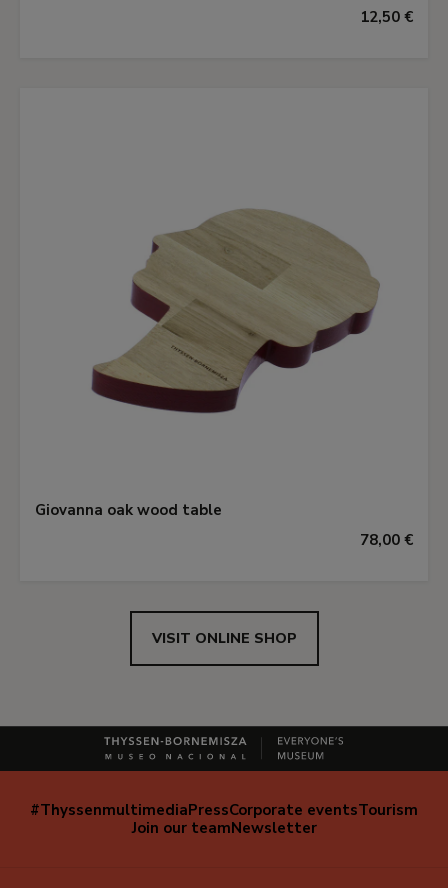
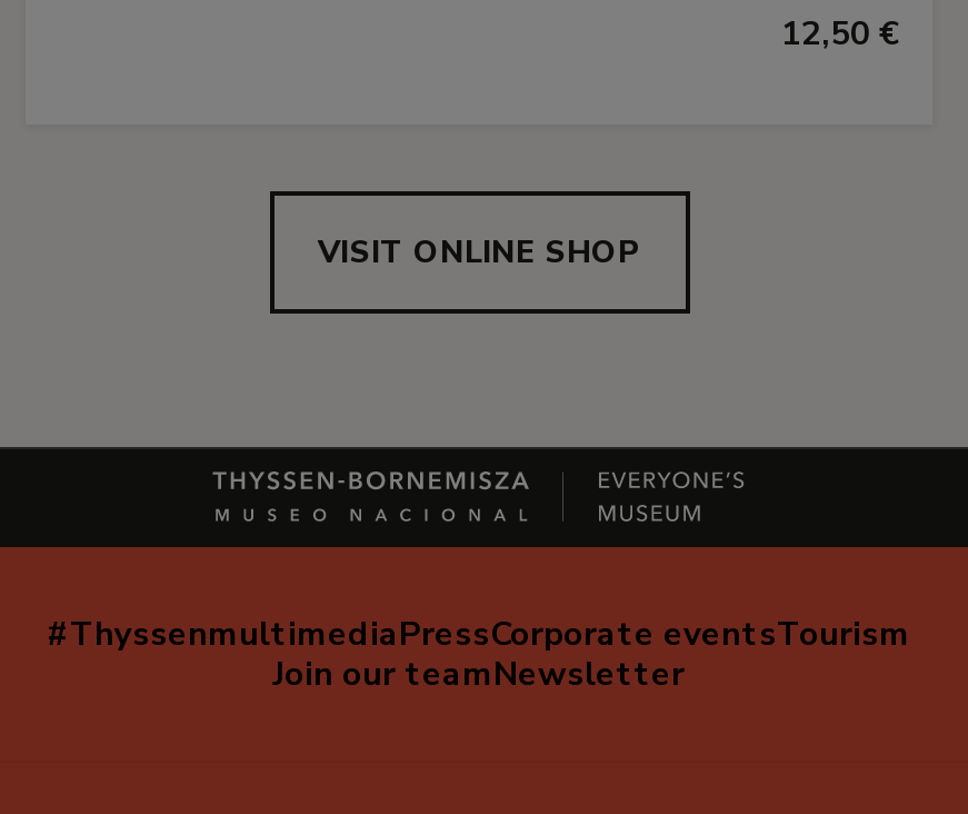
[91,208,380,414] [image] -> none
[35,500,413,550] Giovanna oak wood table | 78,00 € -> none

